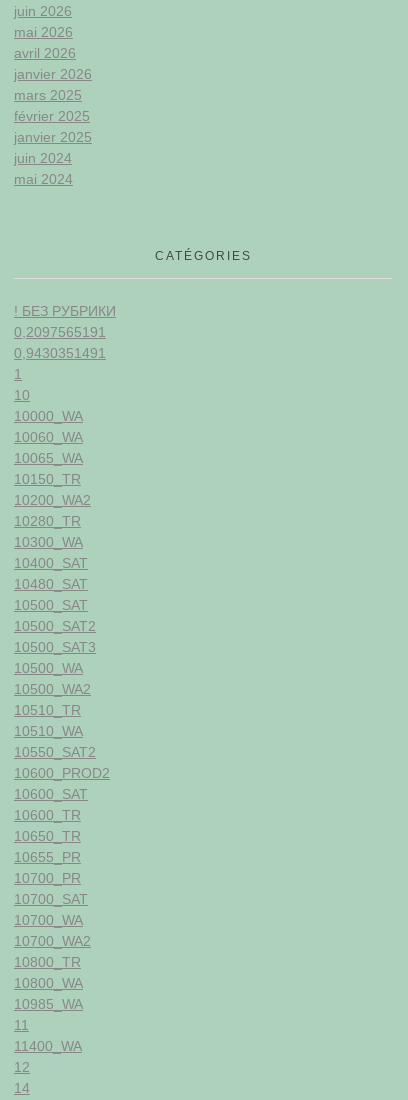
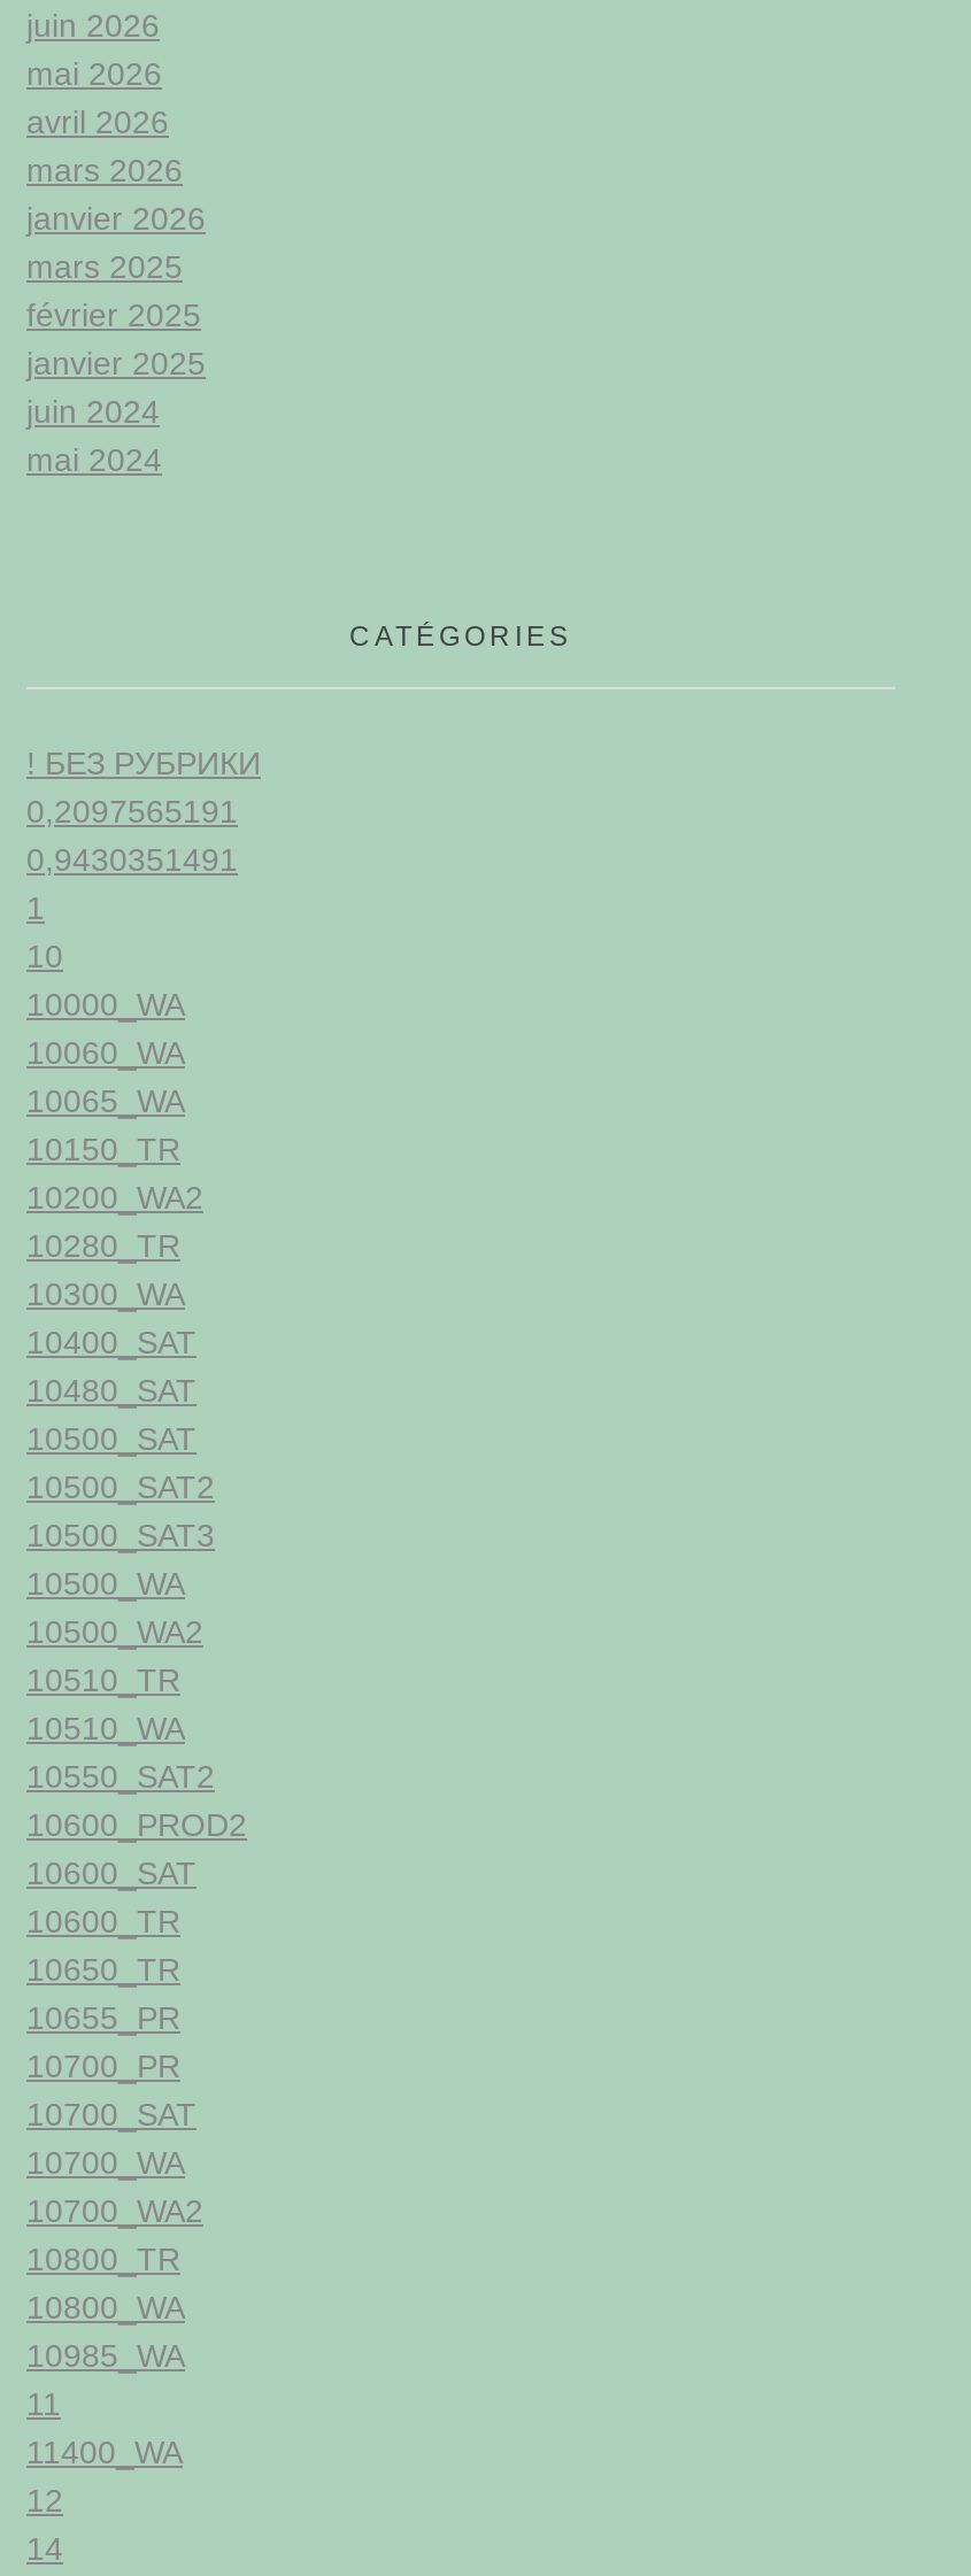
none -> [26,152,183,189] mars 2026

